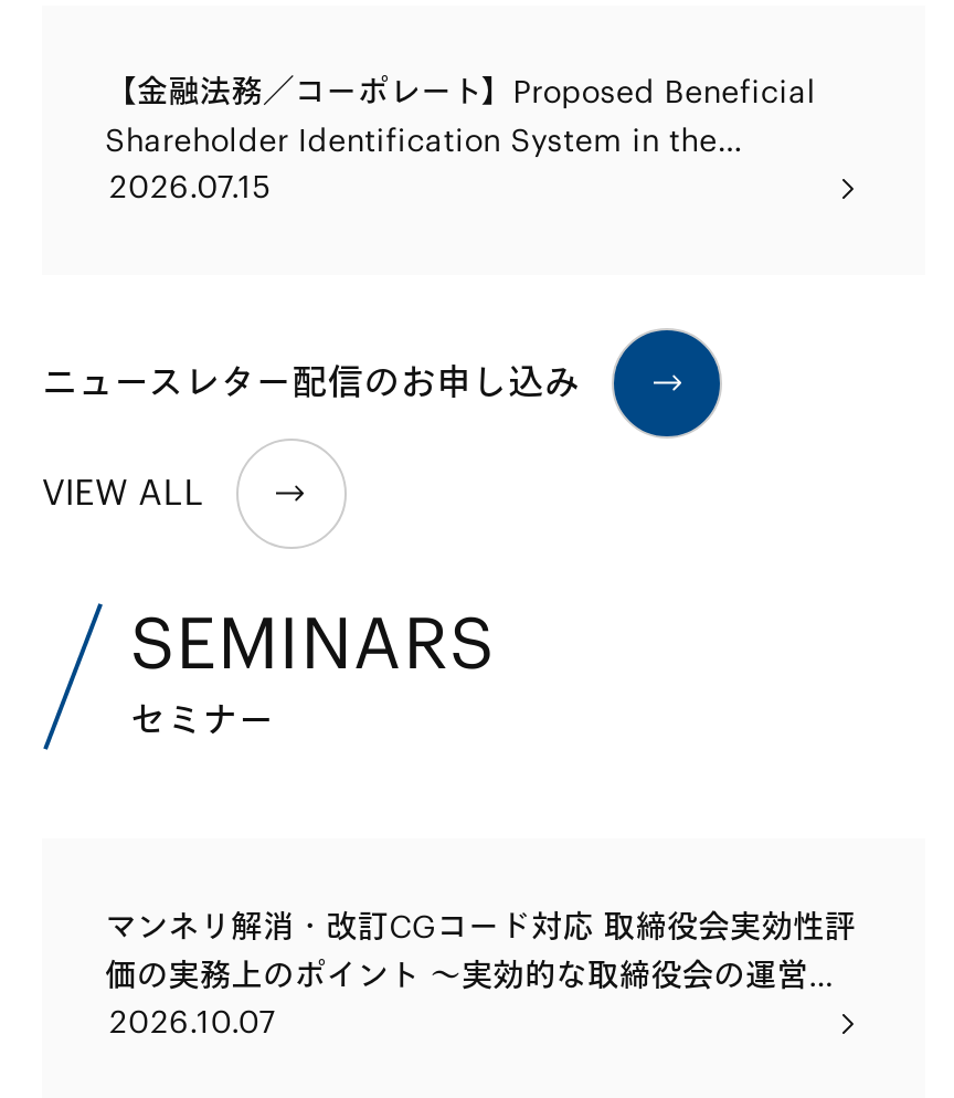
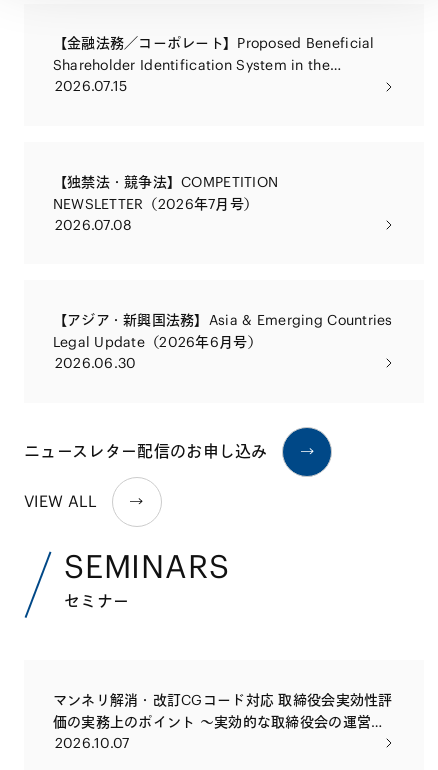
none -> [53,172,278,233] 【独禁法・競争法】COMPETITION | NEWSLETTER（2026年7月号） | 2026.07.08
none -> [53,311,393,372] 【アジア・新興国法務】Asia & Emerging Countries | Legal Update（2026年6月号） | 2026.06.30

